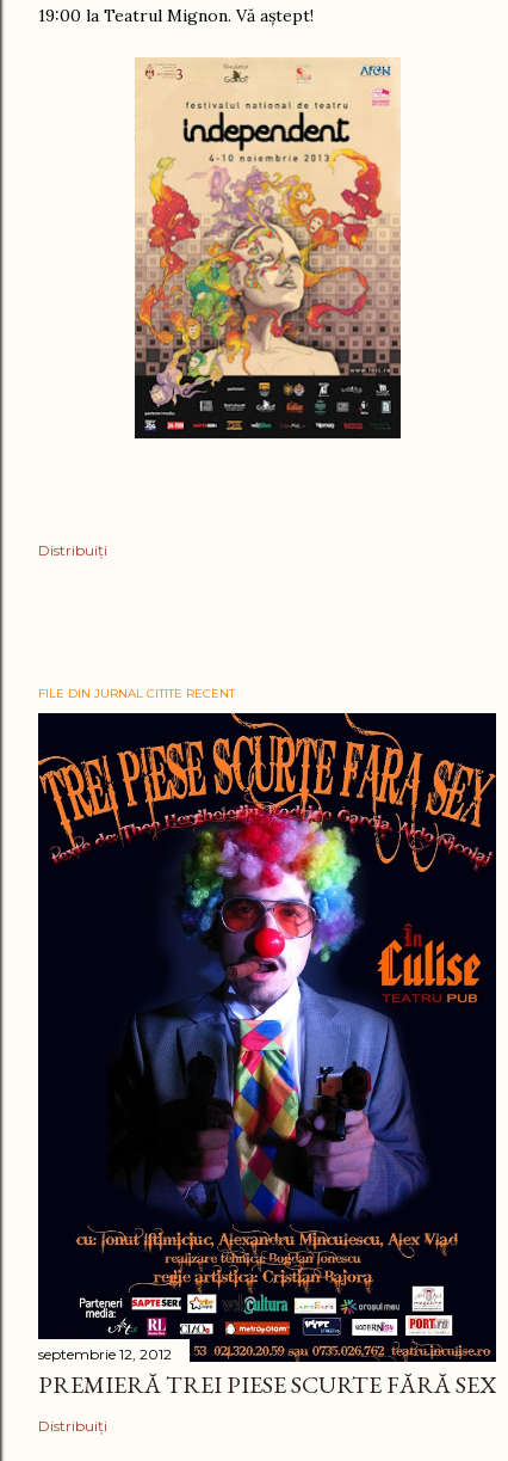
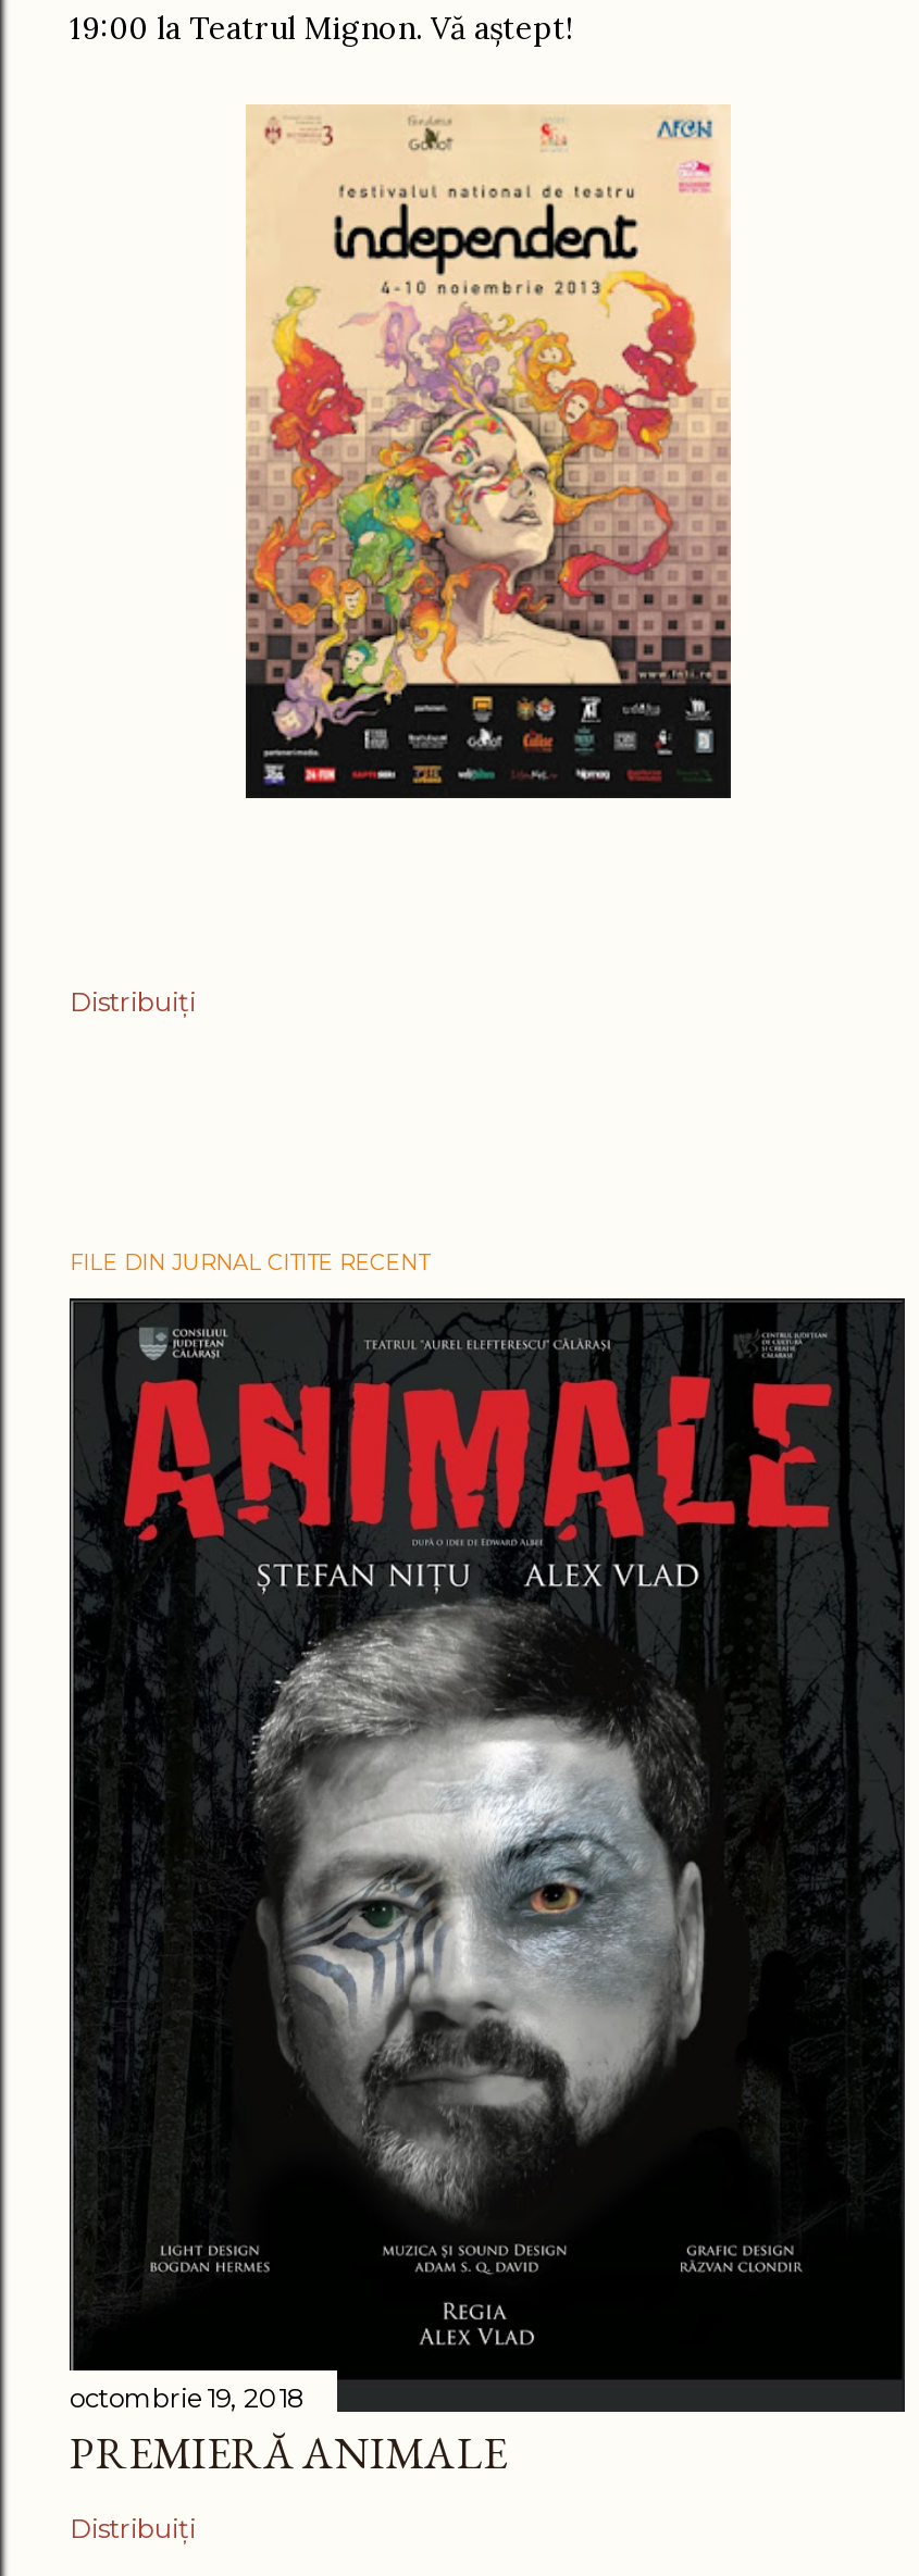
[37,712,496,1400] [image] | septembrie 12, 2012 | PREMIERĂ TREI PIESE SCURTE FĂRĂ SEX -> [70,1296,903,2480] [image] | octombrie 19, 2018 | PREMIERĂ ANIMALE

